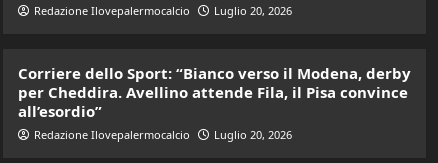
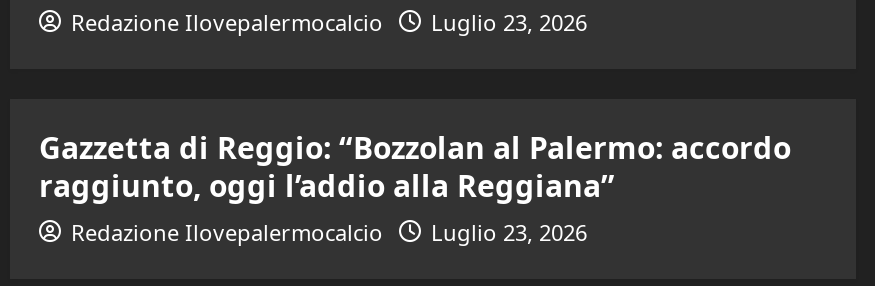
[33,3,291,18] Redazione Ilovepalermocalcio Luglio 20, 2026 -> [71,7,587,37] Redazione Ilovepalermocalcio Luglio 23, 2026
[17,63,410,121] Corriere dello Sport: “Bianco verso il Modena, derby | per Cheddira. Avellino attende Fila, il Pisa convince | all’esordio” -> [39,127,791,205] Gazzetta di Reggio: “Bozzolan al Palermo: accordo | raggiunto, oggi l’addio alla Reggiana”
[33,127,291,142] Redazione Ilovepalermocalcio Luglio 20, 2026 -> [71,217,587,247] Redazione Ilovepalermocalcio Luglio 23, 2026

